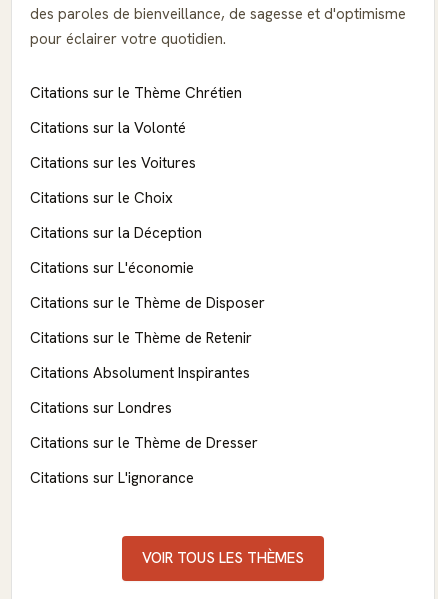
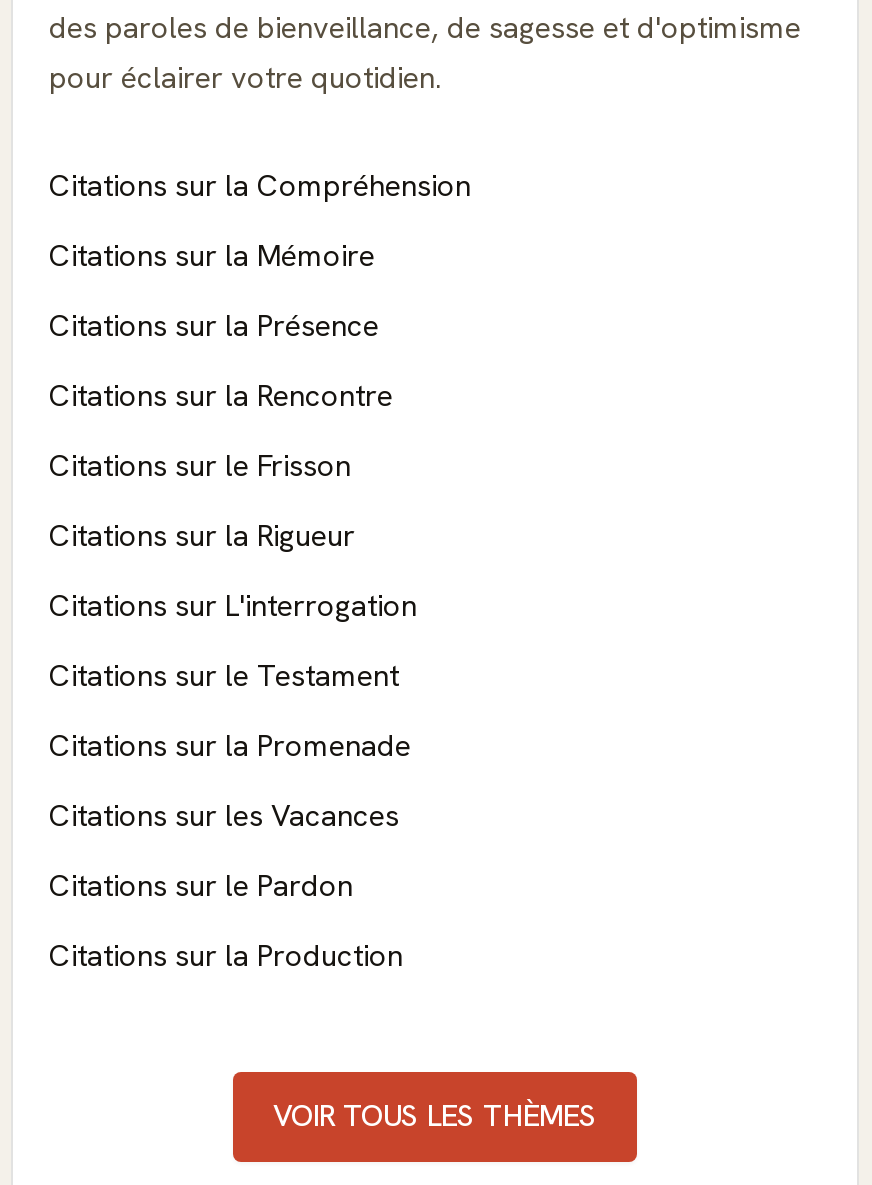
[30,83,242,103] Citations sur le Thème Chrétien -> [49,165,471,205] Citations sur la Compréhension
[30,118,186,138] Citations sur la Volonté -> [49,235,375,275] Citations sur la Mémoire
[30,153,196,173] Citations sur les Voitures -> [49,305,379,345] Citations sur la Présence
[30,188,173,208] Citations sur le Choix -> [49,375,393,415] Citations sur la Rencontre
[30,223,202,243] Citations sur la Déception -> [49,445,351,485] Citations sur le Frisson
[30,258,194,278] Citations sur L'économie -> [49,515,355,555] Citations sur la Rigueur
[30,293,265,313] Citations sur le Thème de Disposer -> [49,585,417,625] Citations sur L'interrogation
[30,328,252,348] Citations sur le Thème de Retenir -> [49,655,399,695] Citations sur le Testament
[30,363,250,383] Citations Absolument Inspirantes -> [49,725,411,765] Citations sur la Promenade
[30,398,172,418] Citations sur Londres -> [49,795,399,835] Citations sur les Vacances
[30,433,258,453] Citations sur le Thème de Dresser -> [49,865,353,905] Citations sur le Pardon
[30,468,194,488] Citations sur L'ignorance -> [49,935,403,975] Citations sur la Production

